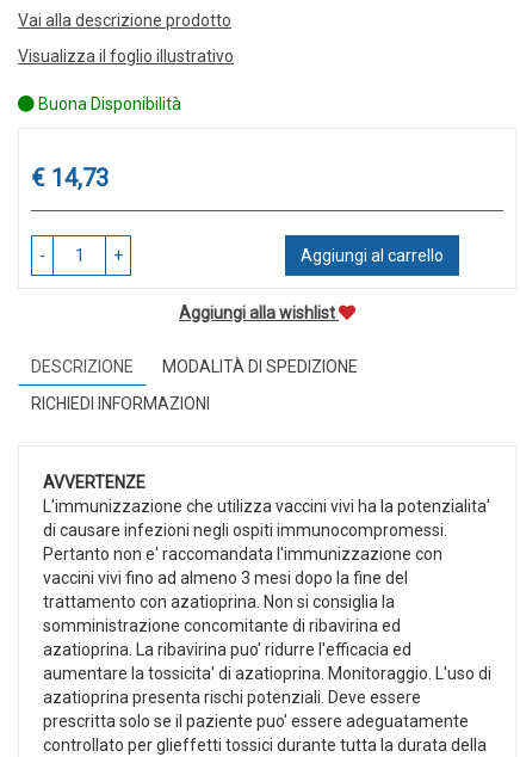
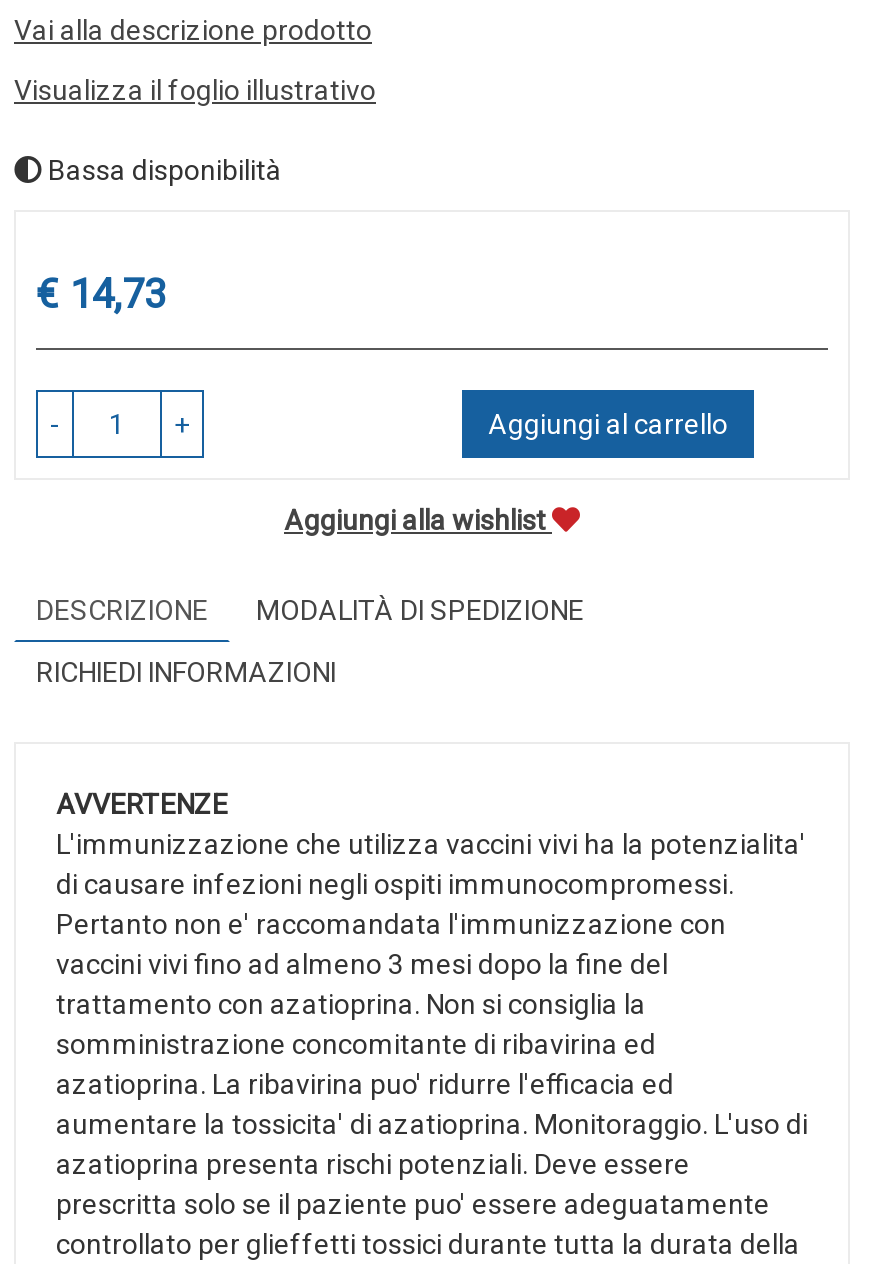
[35,94,181,113] Buona Disponibilità -> [42,153,282,185] Bassa disponibilità

